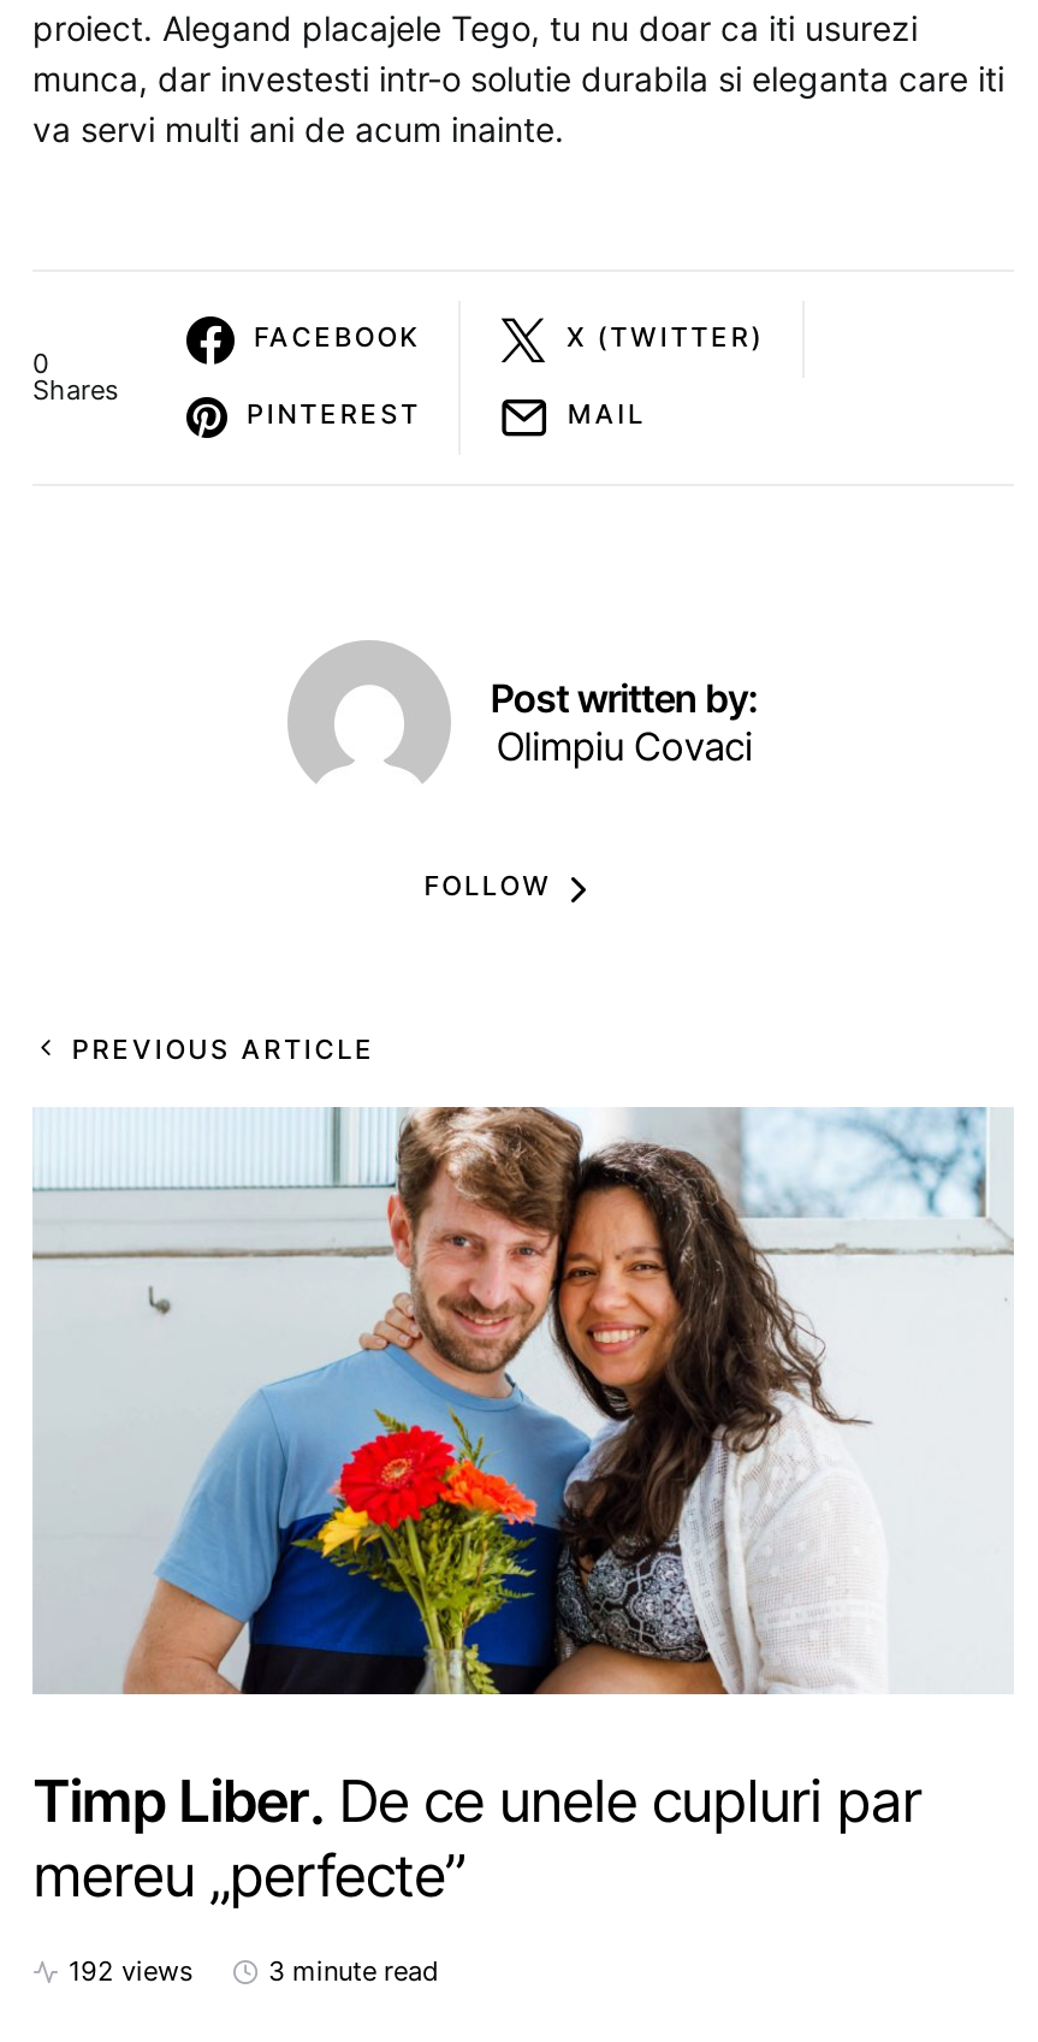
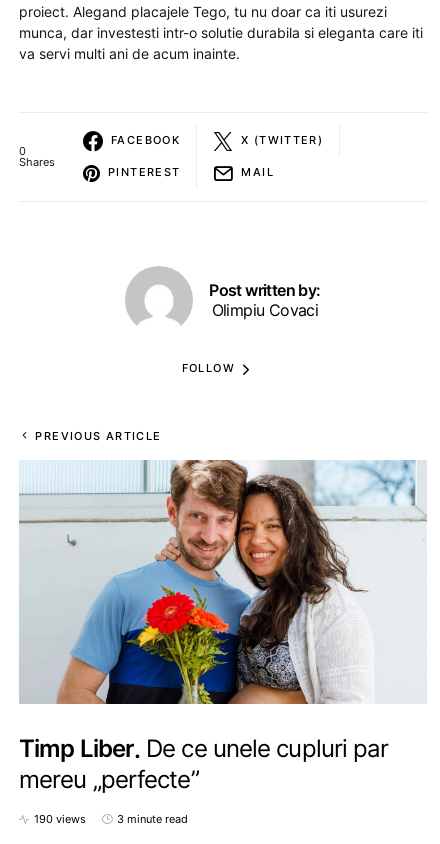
[69,1954,194,1988] 192 views -> [34,812,86,826] 190 views

